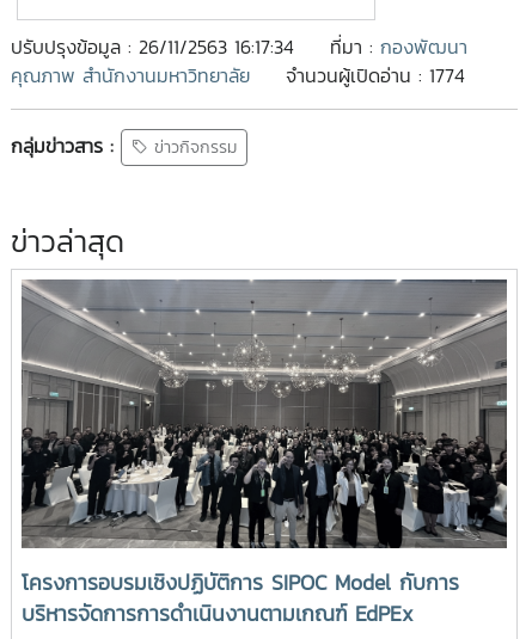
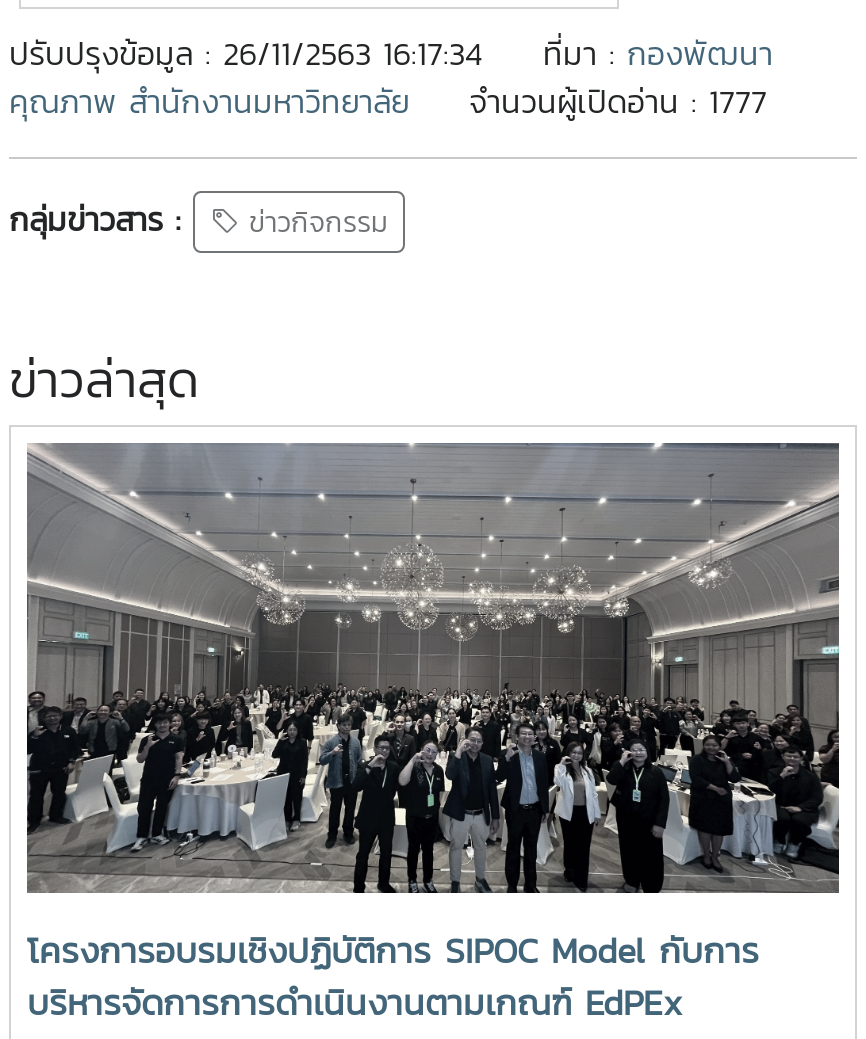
[286,61,465,90] จำนวนผู้เปิดอ่าน : 1774 -> [469,77,767,125] จำนวนผู้เปิดอ่าน : 1777

